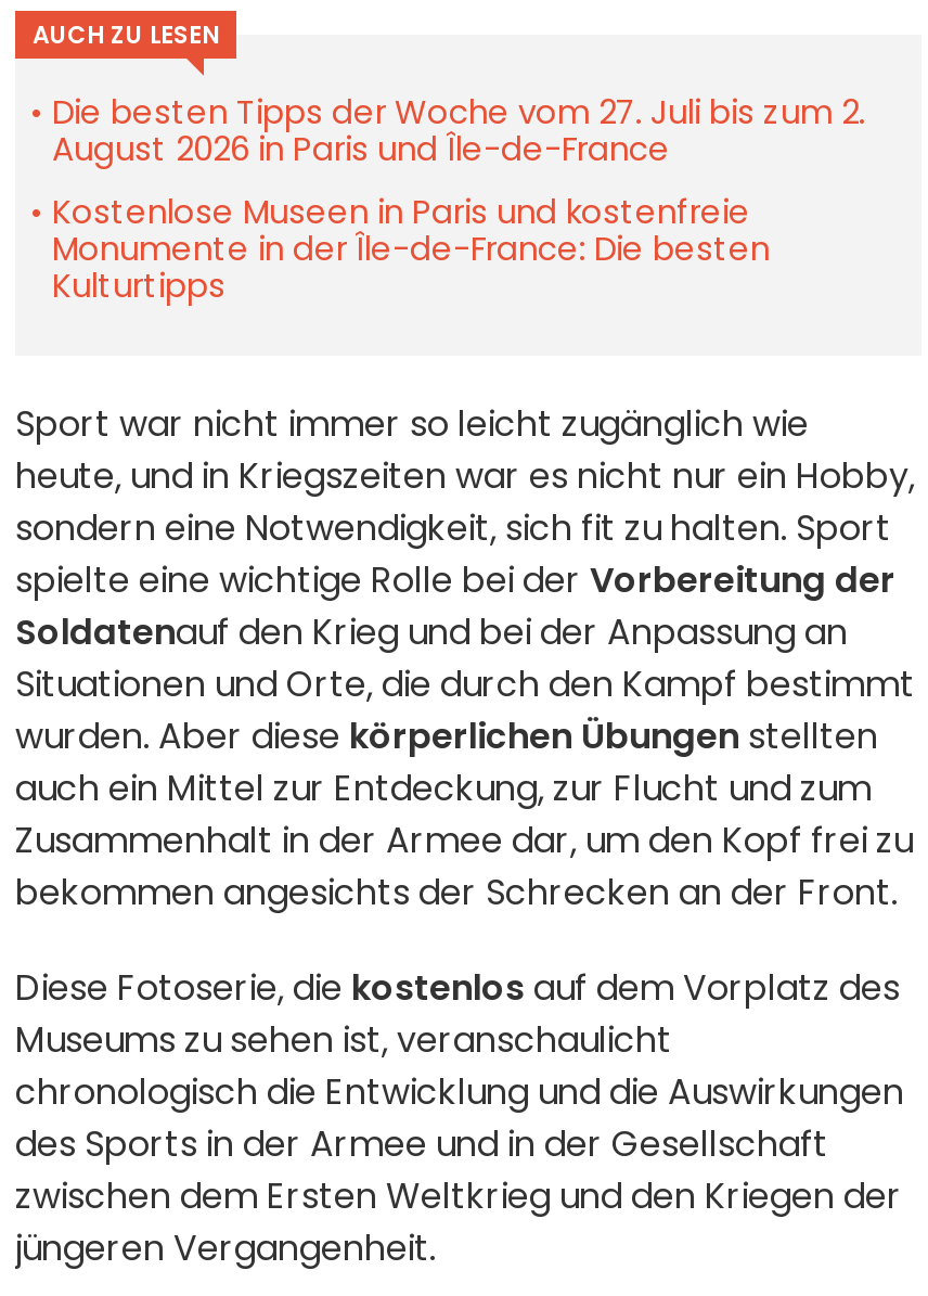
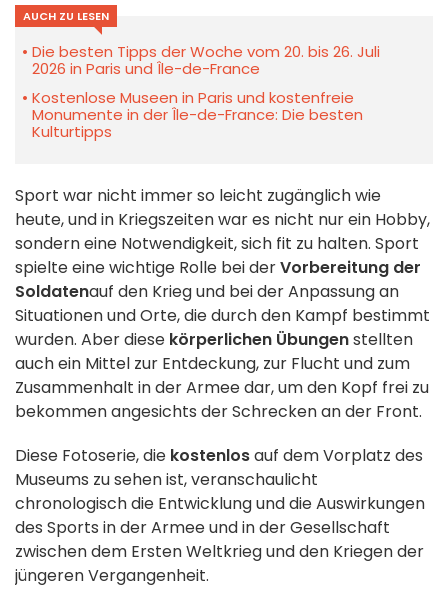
[52,90,865,172] Die besten Tipps der Woche vom 27. Juli bis zum 2. | August 2026 in Paris und Île-de-France -> [32,41,380,79] Die besten Tipps der Woche vom 20. bis 26. Juli | 2026 in Paris und Île-de-France

